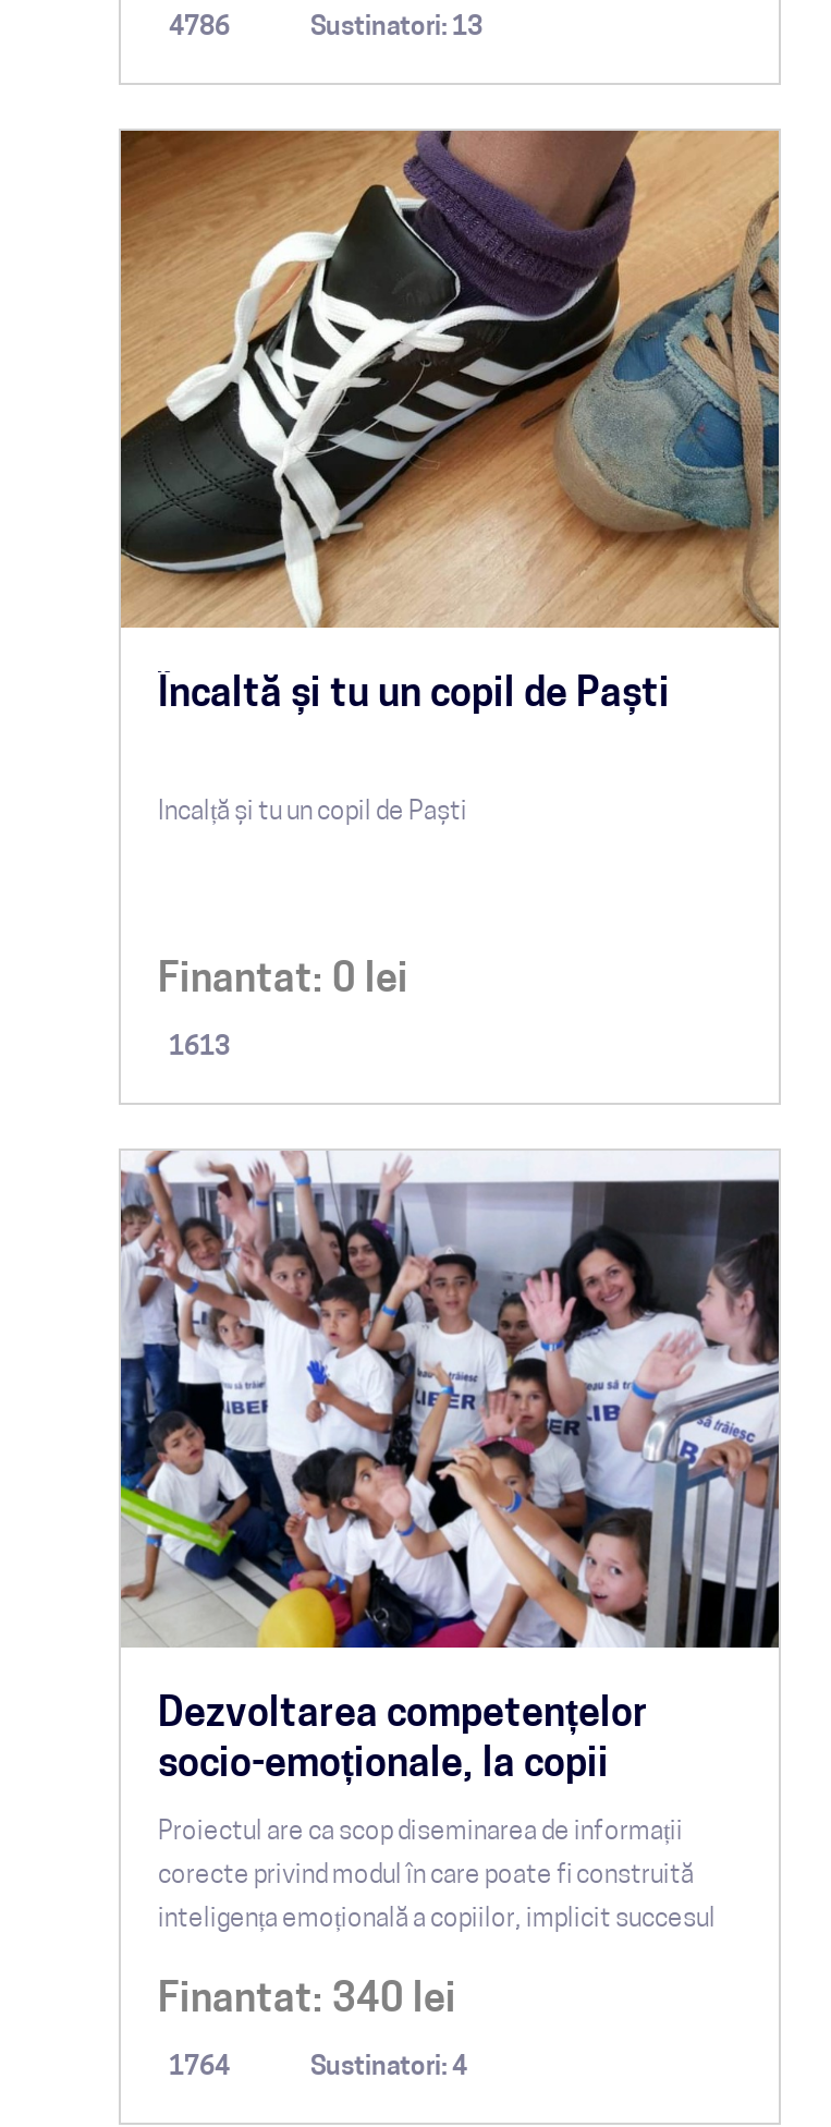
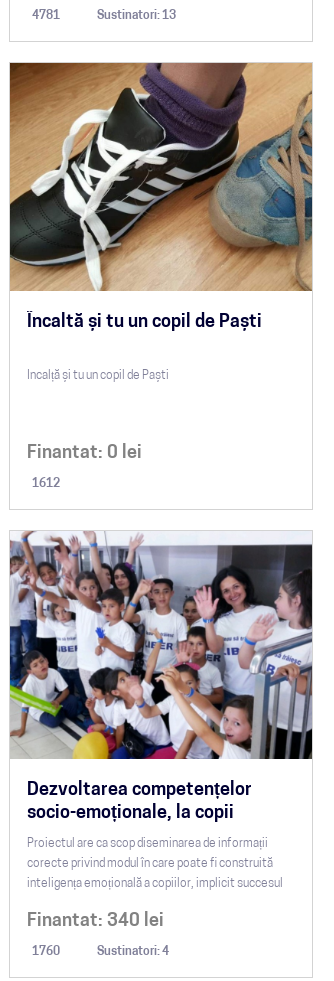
[169,15,230,41] 4786 -> [32,10,60,22] 4781
[169,1035,230,1061] 1613 -> [32,478,60,490] 1612
[169,2055,230,2081] 1764 -> [32,946,60,958] 1760

